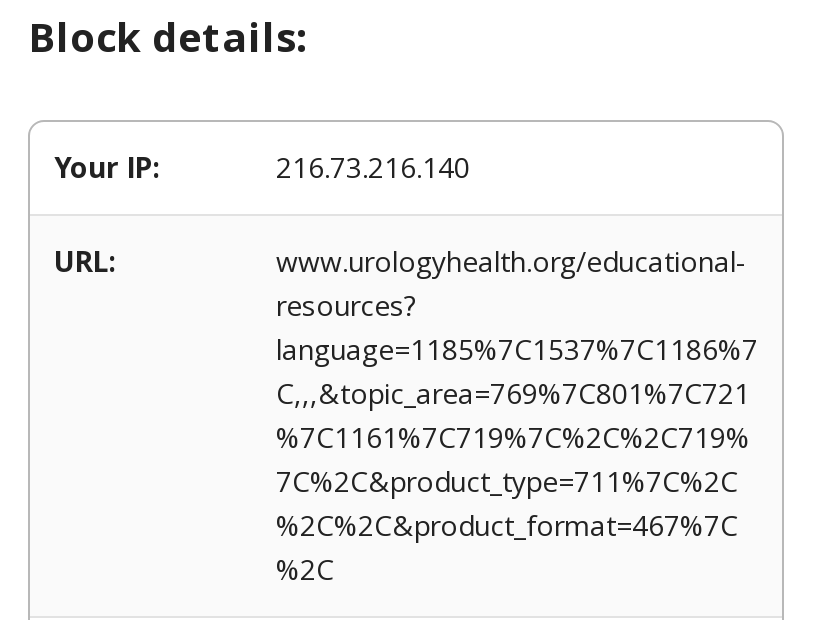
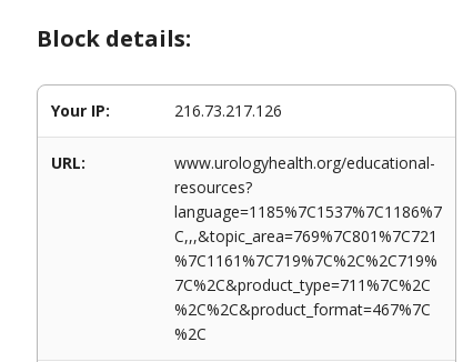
[276,148,470,186] 216.73.216.140 -> [174,100,282,121] 216.73.217.126

